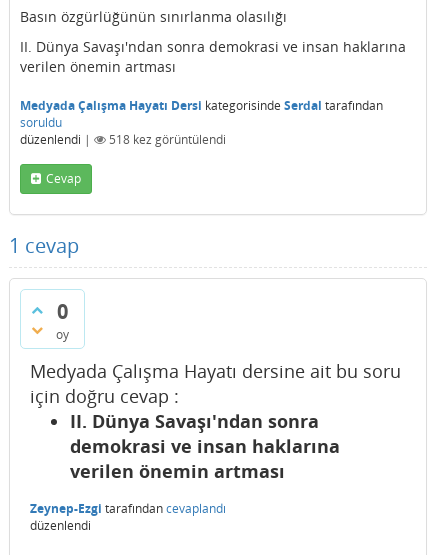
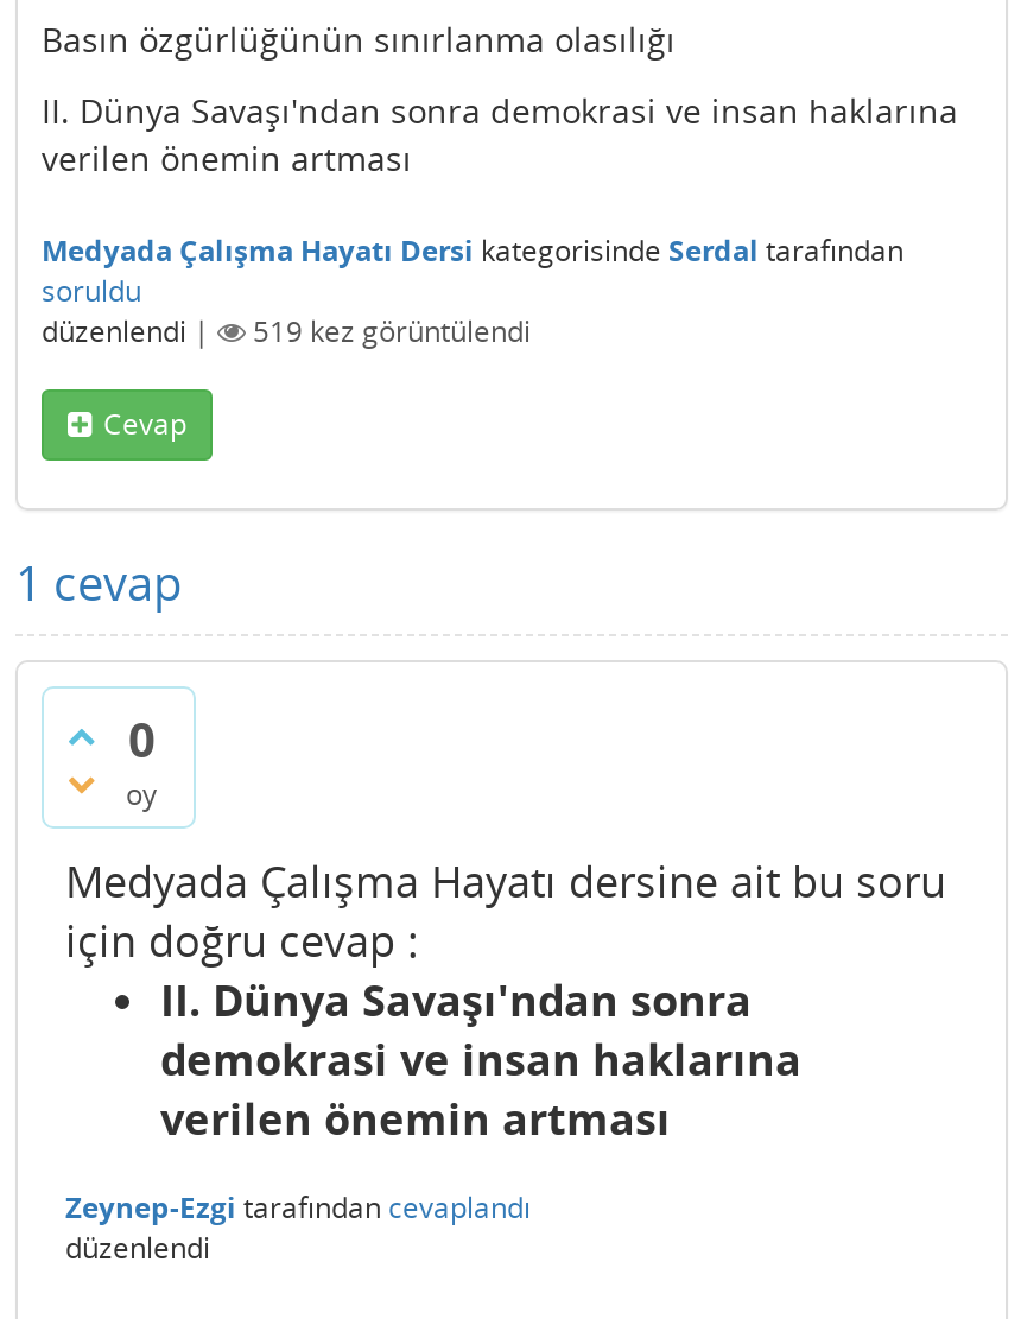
[109,131,226,148] 518 kez görüntülendi -> [253,311,531,351] 519 kez görüntülendi

